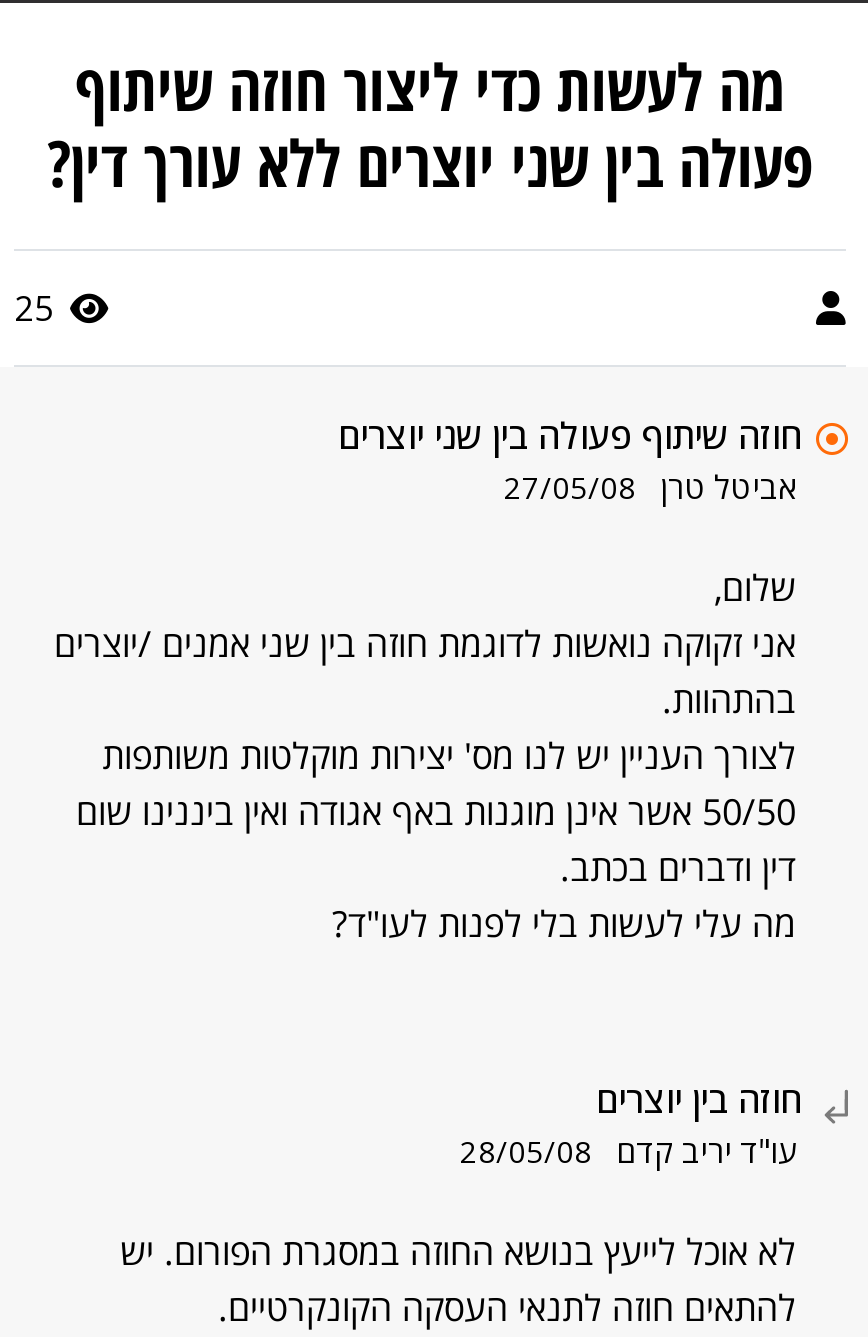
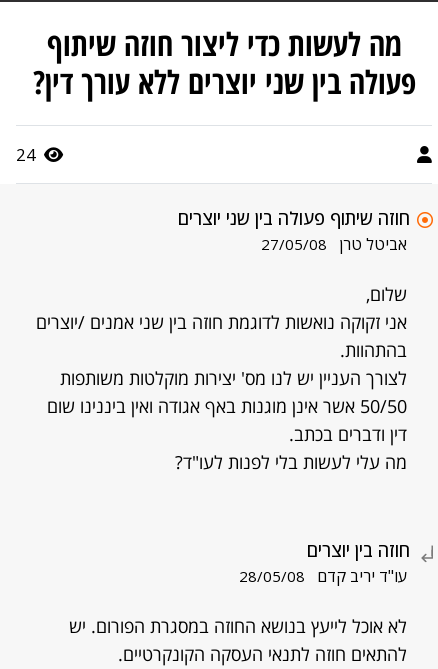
[14,285,54,331] 25 -> [16,143,36,166] 24

